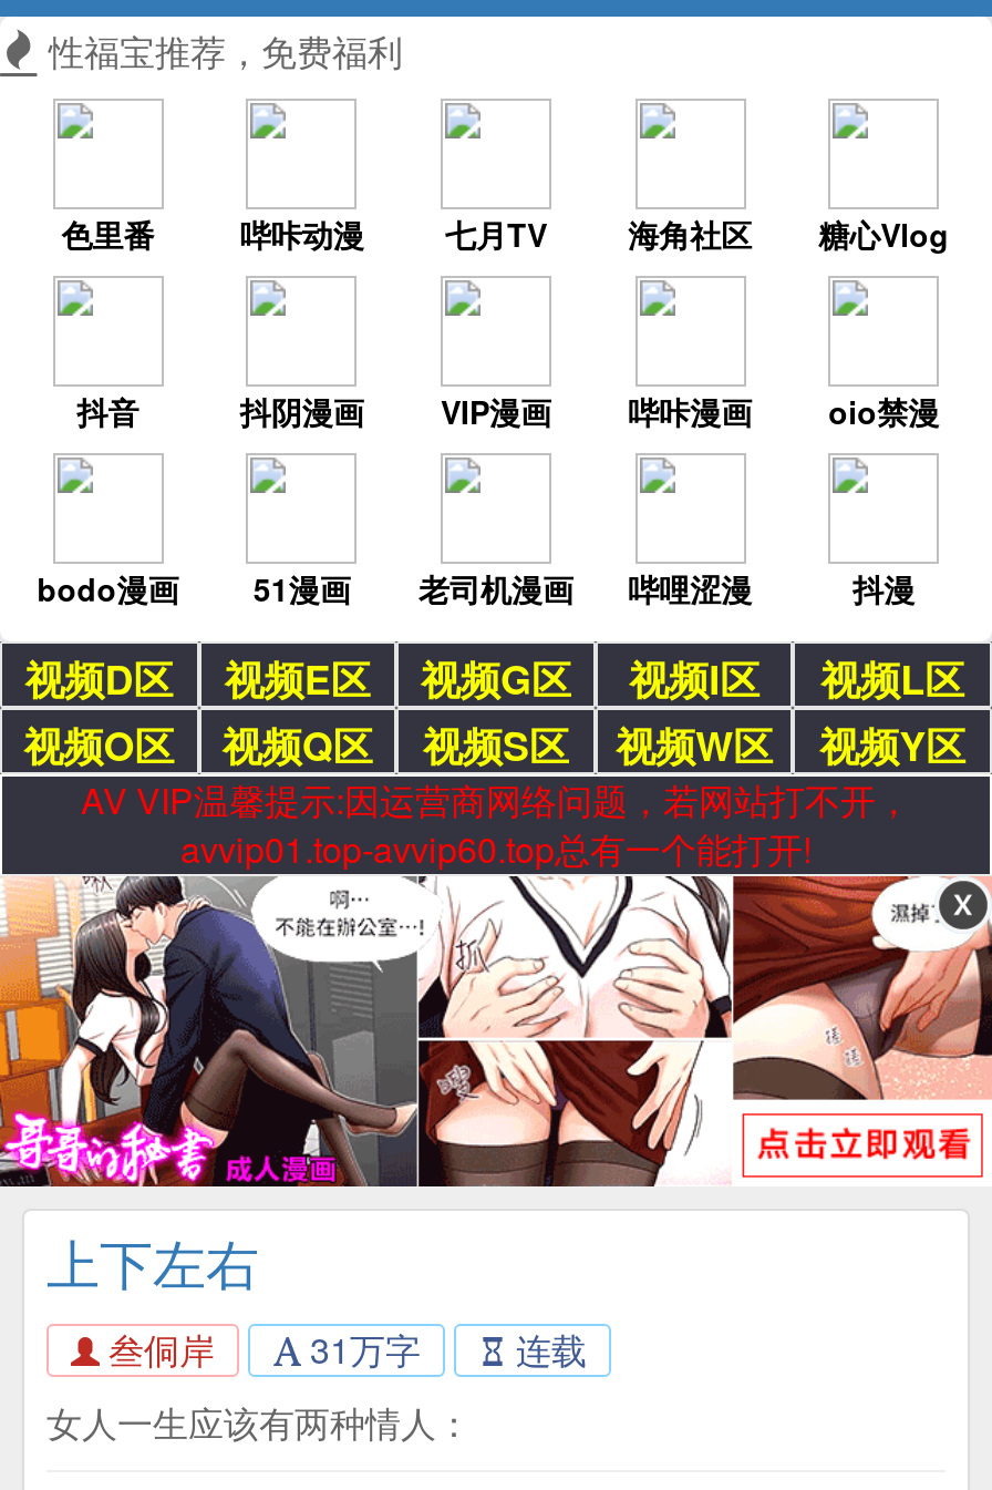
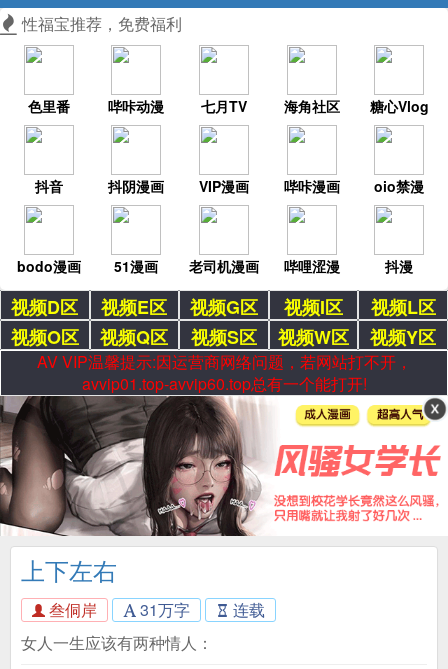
[7,874,985,1189] [image] -> [3,395,445,537] [image]

